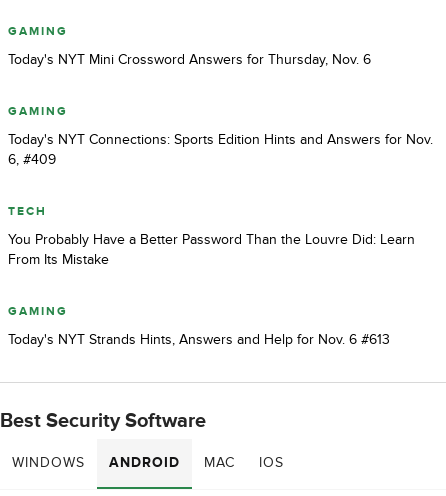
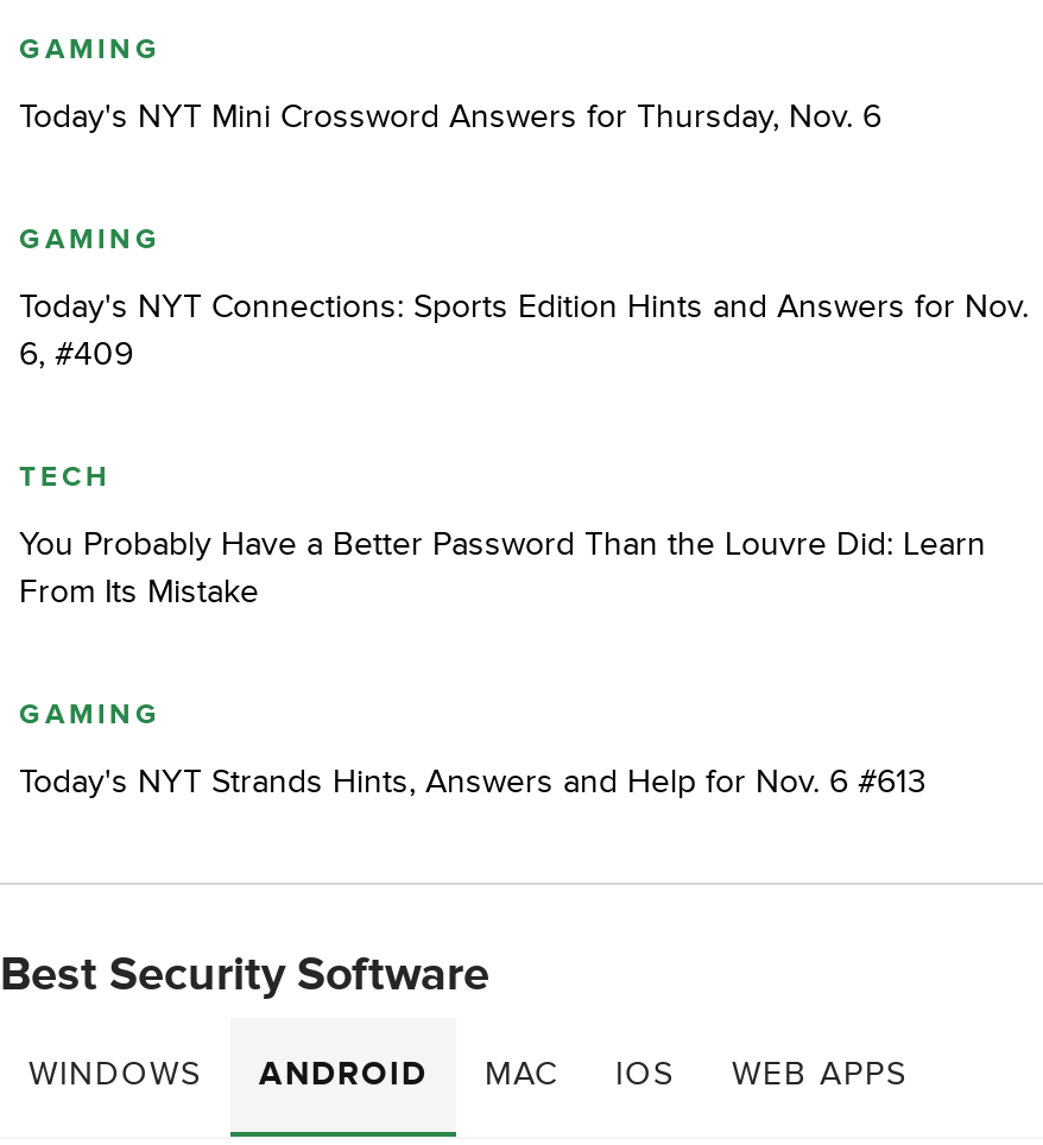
none -> [732,1054,908,1095] WEB APPS

